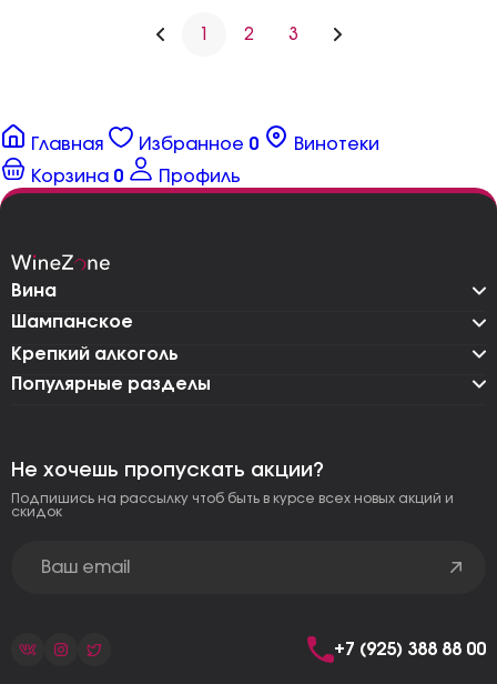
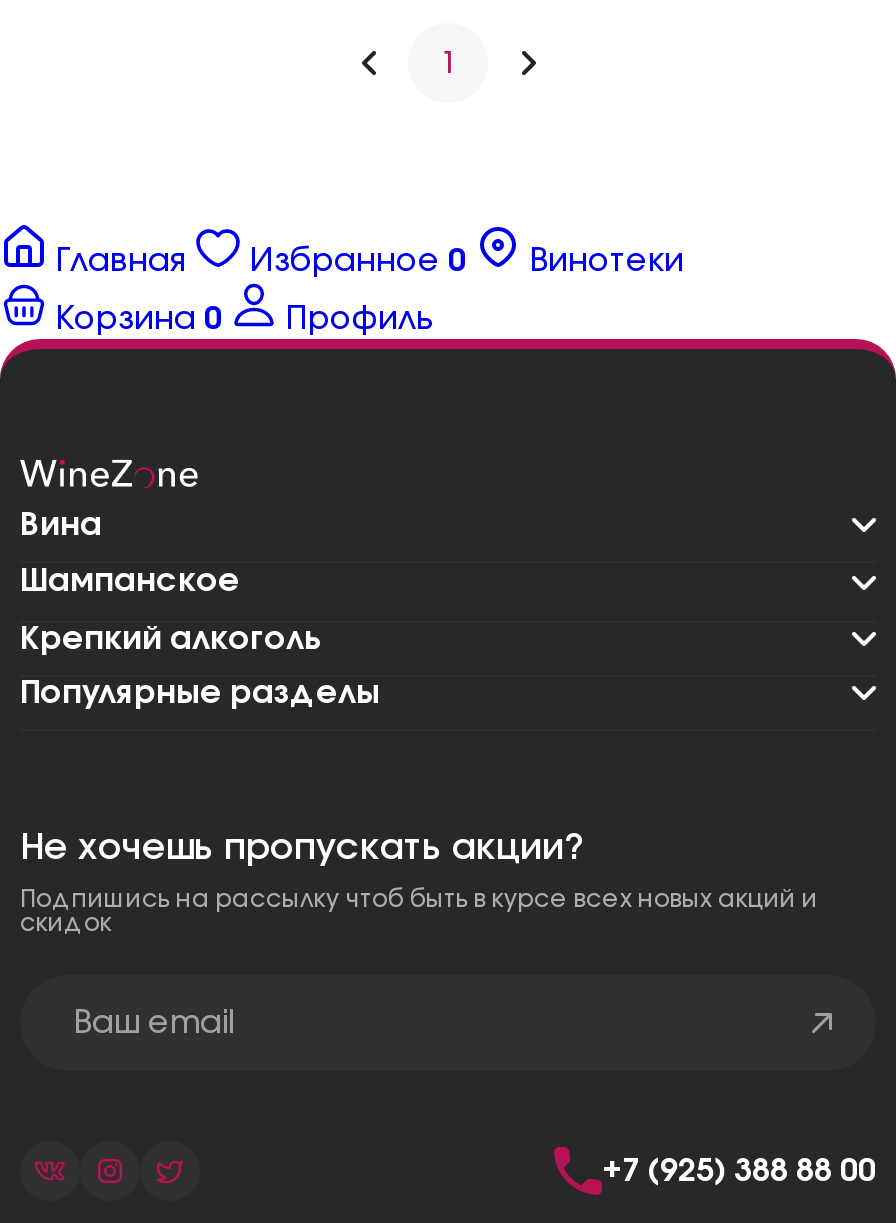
[244,26,297,43] 2 | 3 -> none

